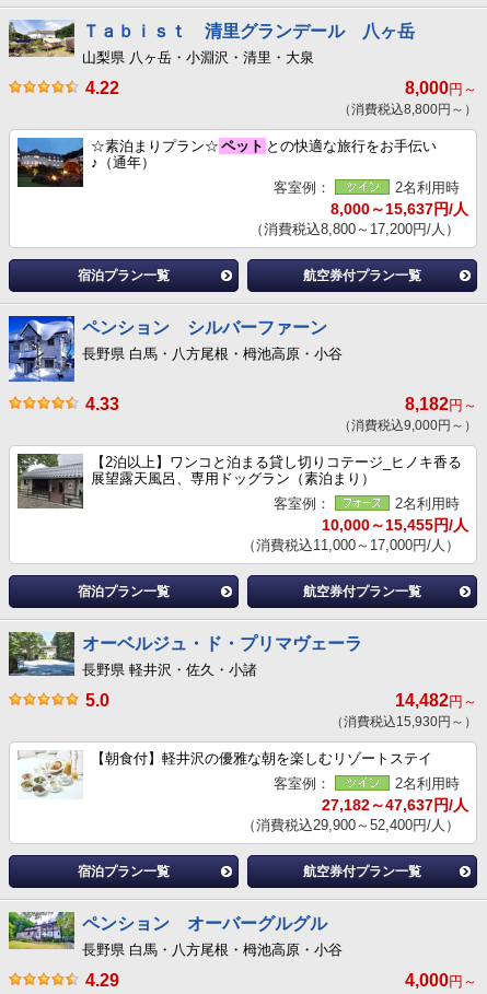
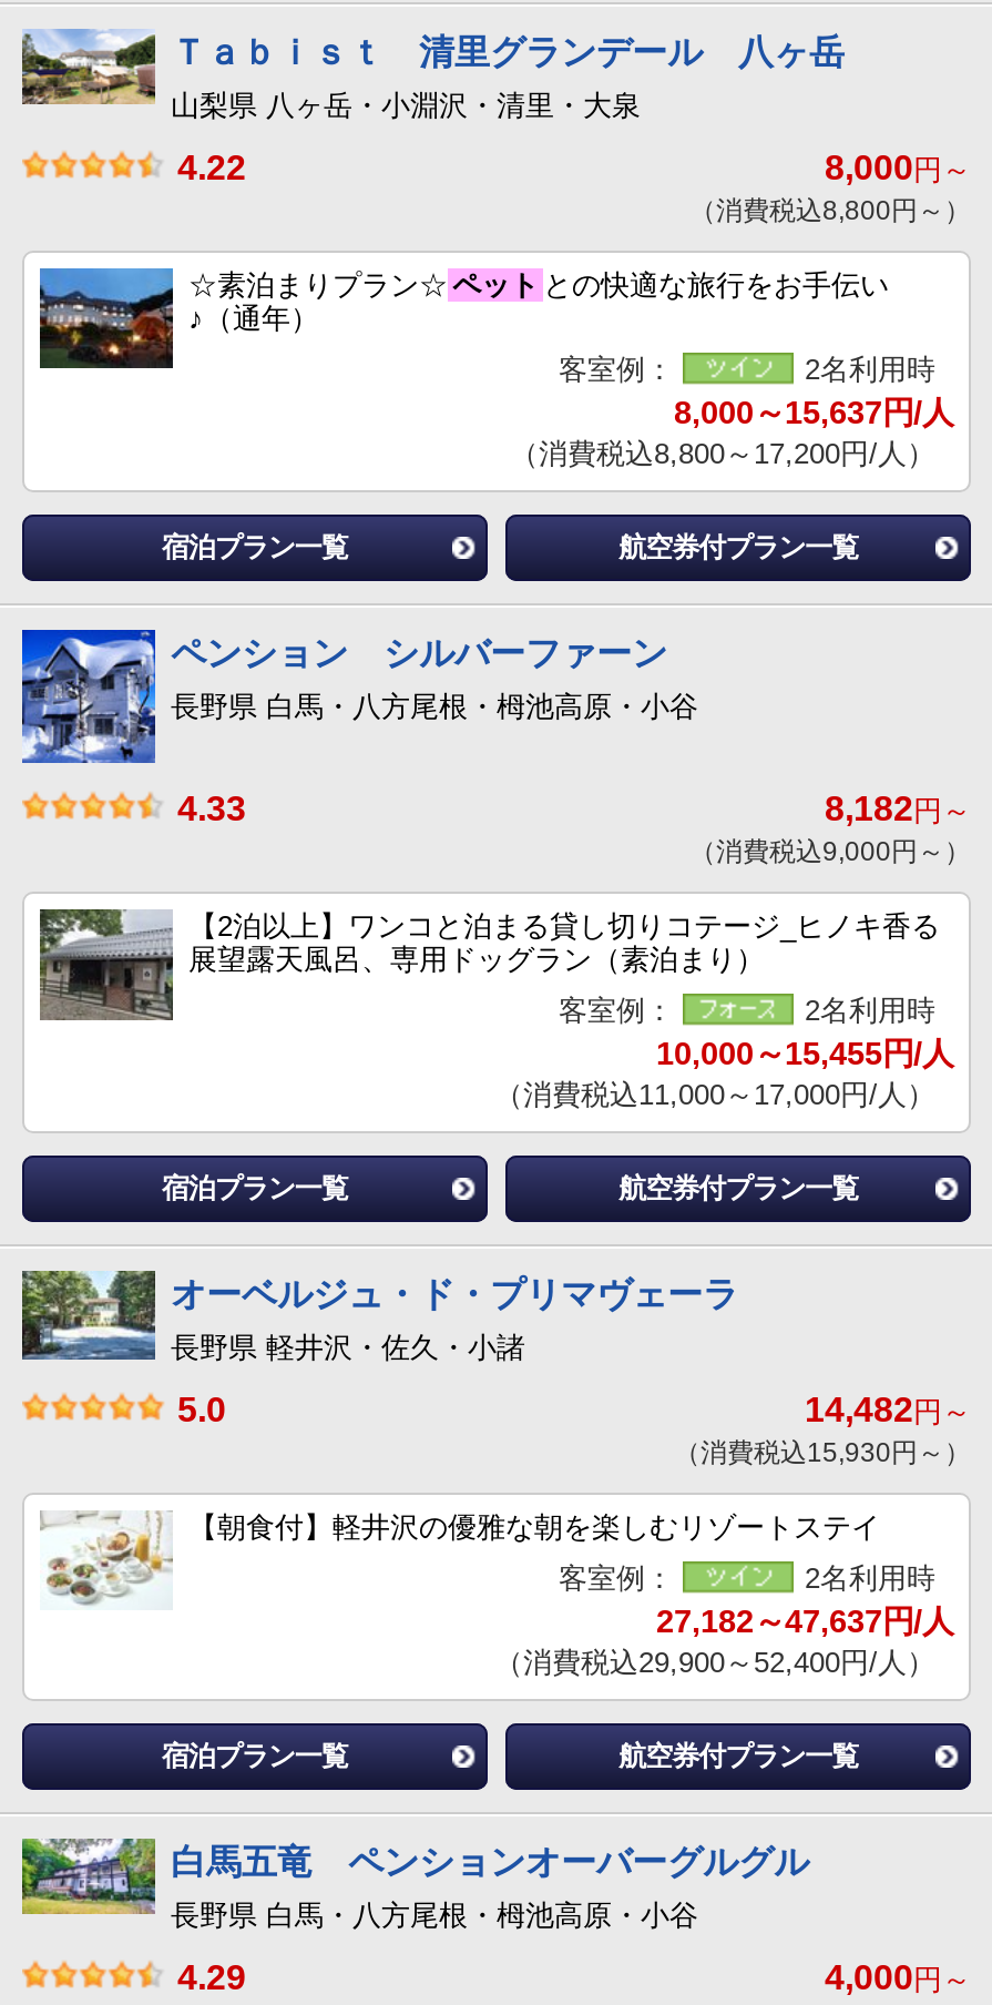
[82,915,327,933] ペンション オーバーグルグル -> [171,1844,809,1881] 白馬五竜 ペンションオーバーグルグル

